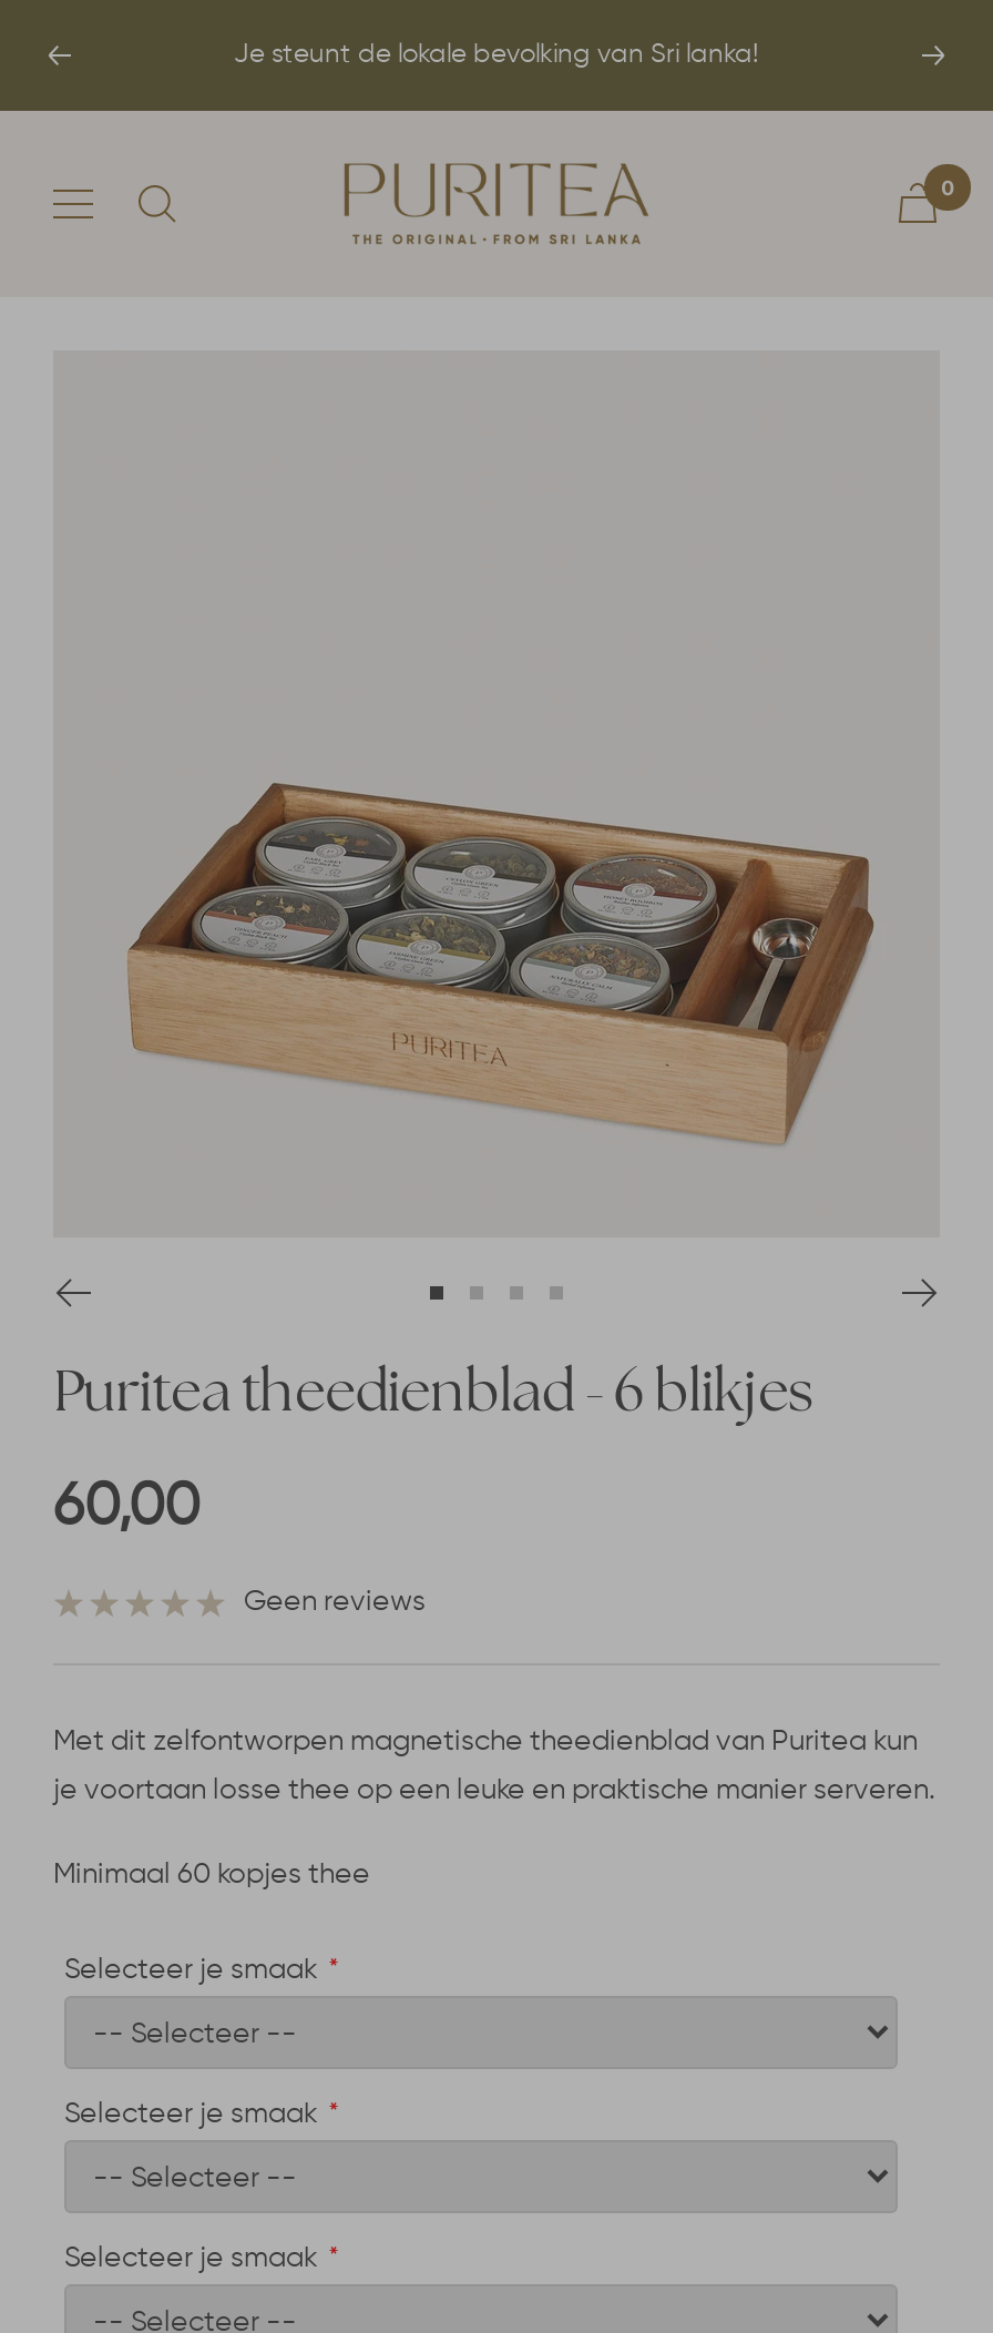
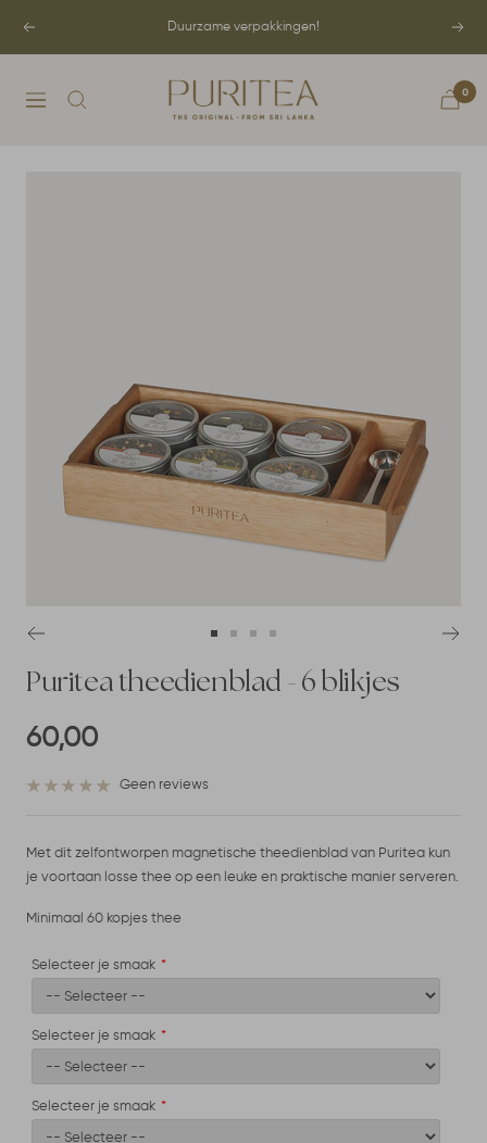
[234,42,759,69] Je steunt de lokale bevolking van Sri lanka! -> [167,21,320,34] Duurzame verpakkingen!

